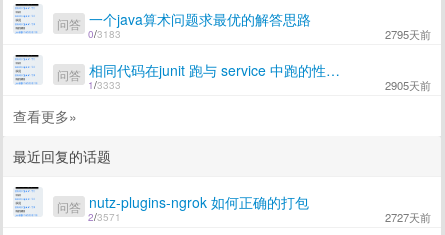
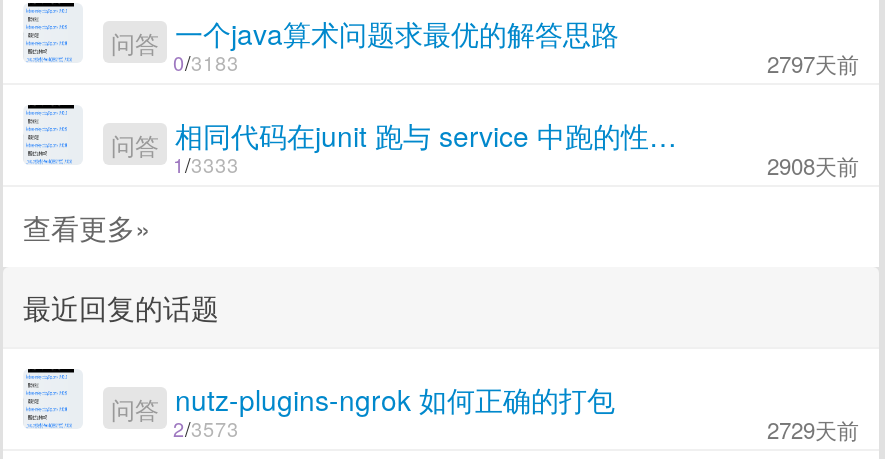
[385,26,431,42] 2795天前 -> [767,47,859,79] 2797天前
[385,77,431,93] 2905天前 -> [767,149,859,181] 2908天前
[88,210,121,224] 2 /3571 -> [173,415,239,443] 2 /3573
[385,209,431,225] 2727天前 -> [767,413,859,445] 2729天前

